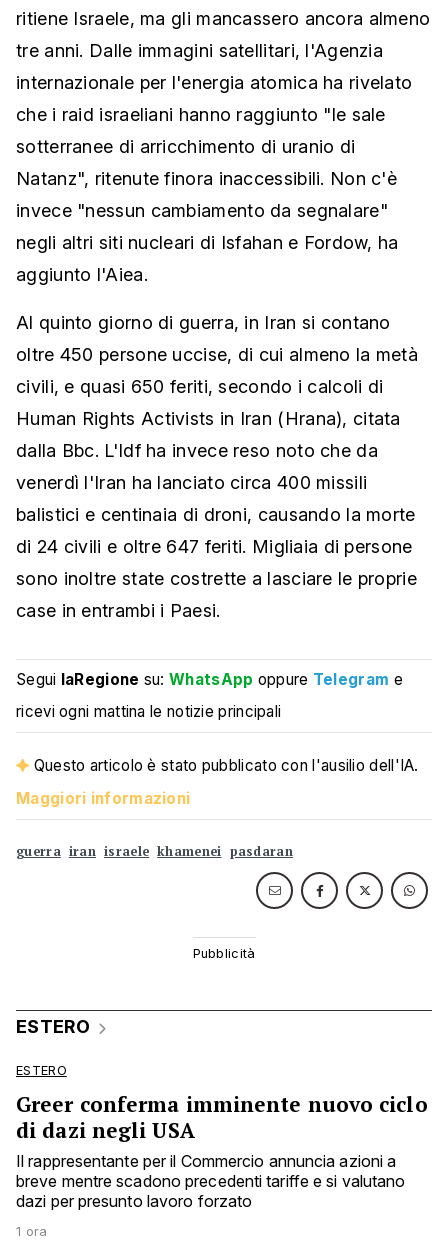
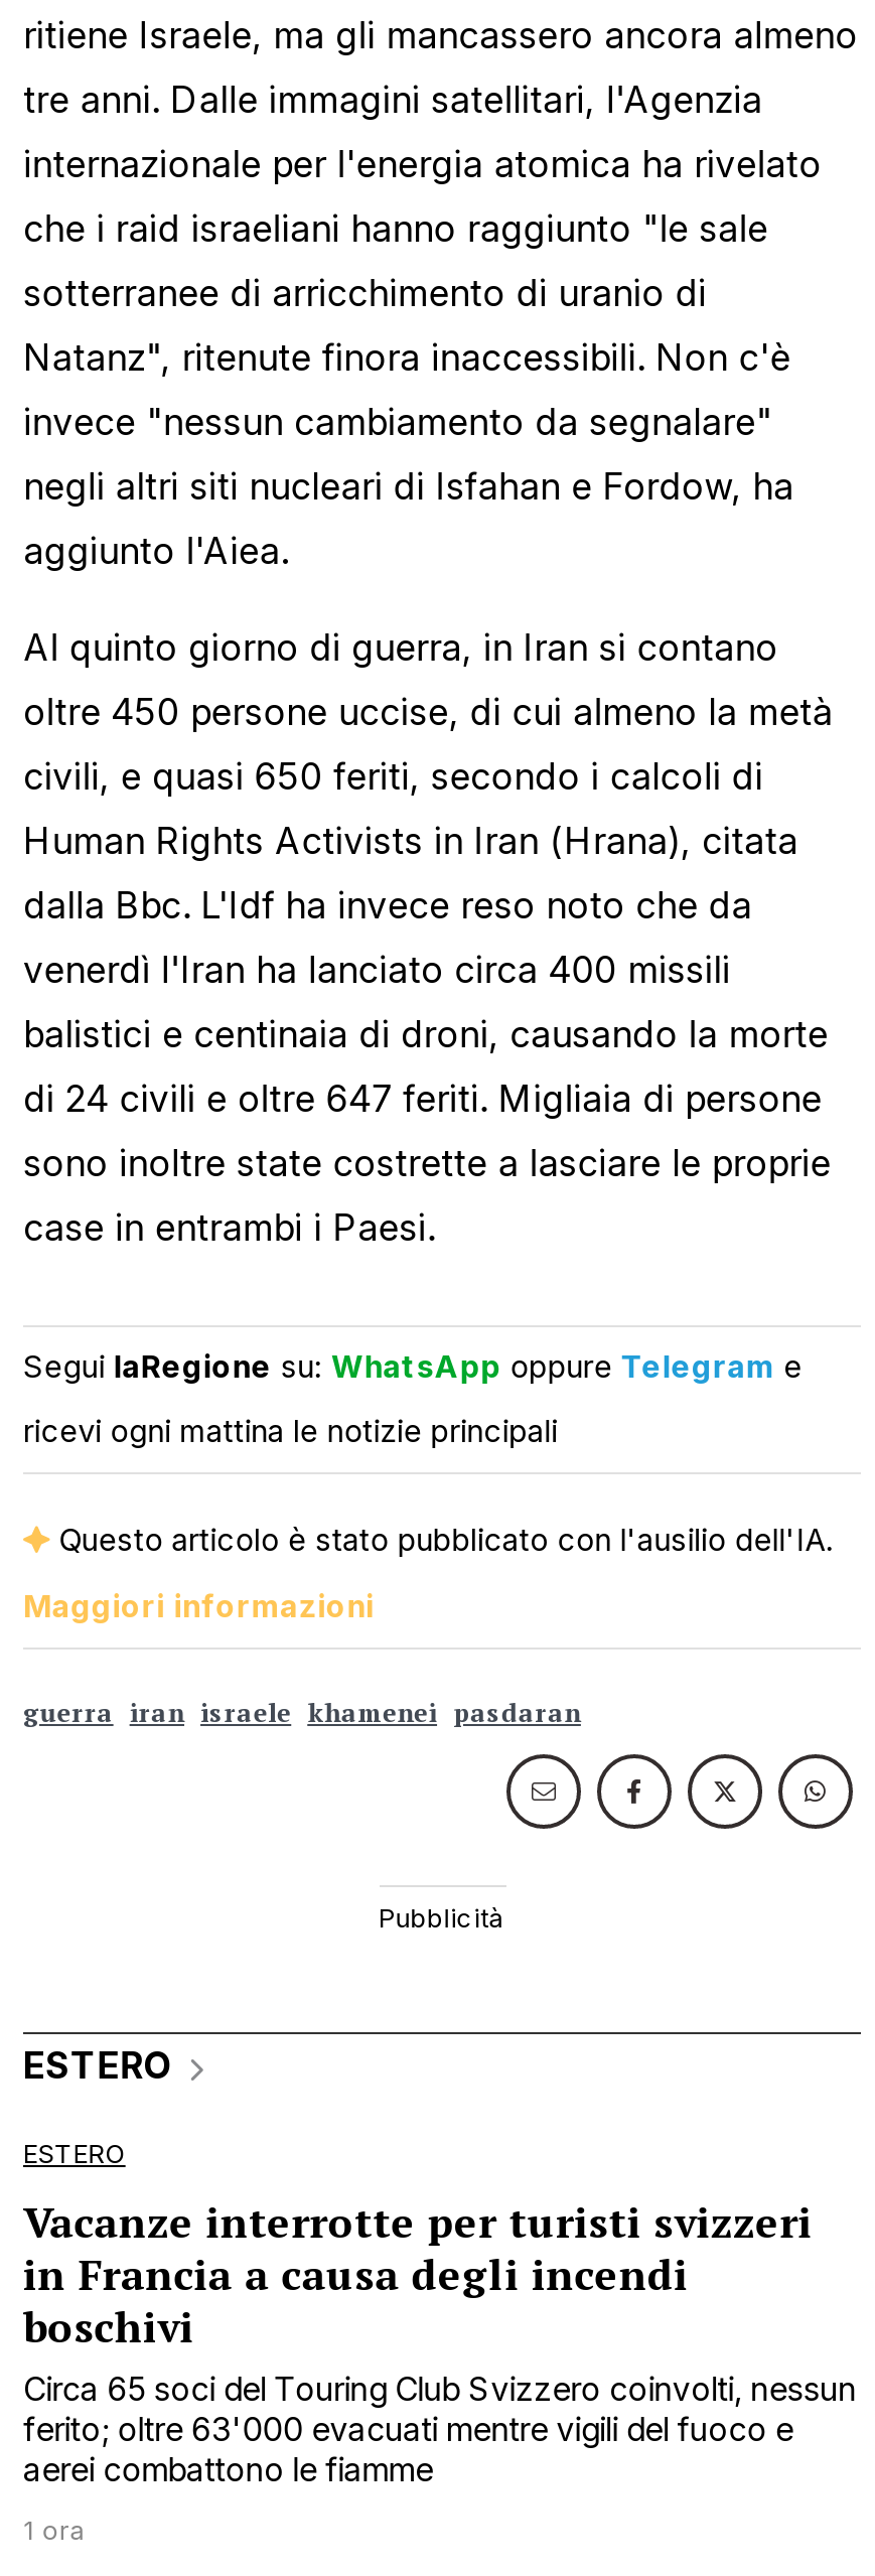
[16,1090,428,1211] Greer conferma imminente nuovo ciclo | di dazi negli USA | Il rappresentante per il Commercio annuncia azioni a | breve mentre scadono precedenti tariffe e si valutano | dazi per presunto lavoro forzato -> [23,2193,856,2489] Vacanze interrotte per turisti svizzeri | in Francia a causa degli incendi | boschivi | Circa 65 soci del Touring Club Svizzero coinvolti, nessun | ferito; oltre 63'000 evacuati mentre vigili del fuoco e | aerei combattono le fiamme

